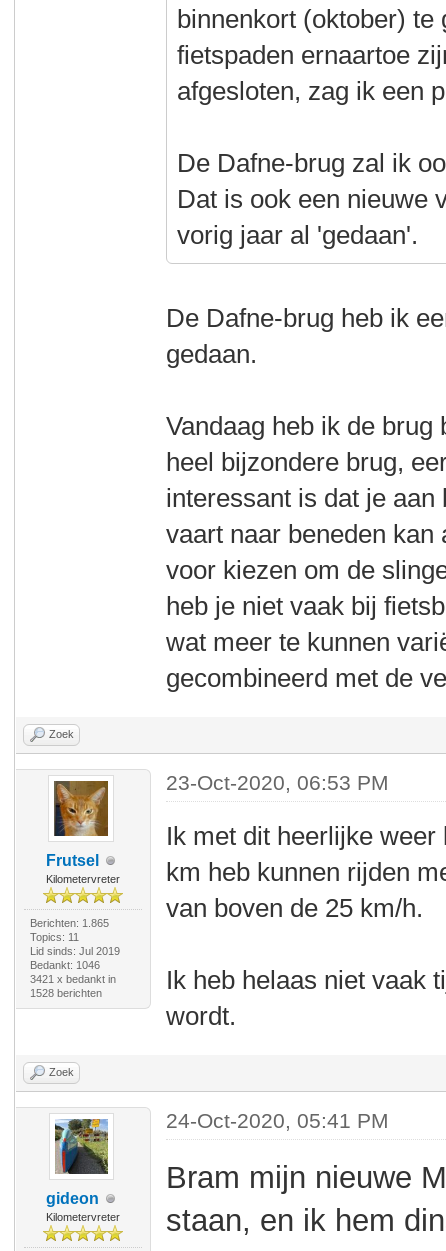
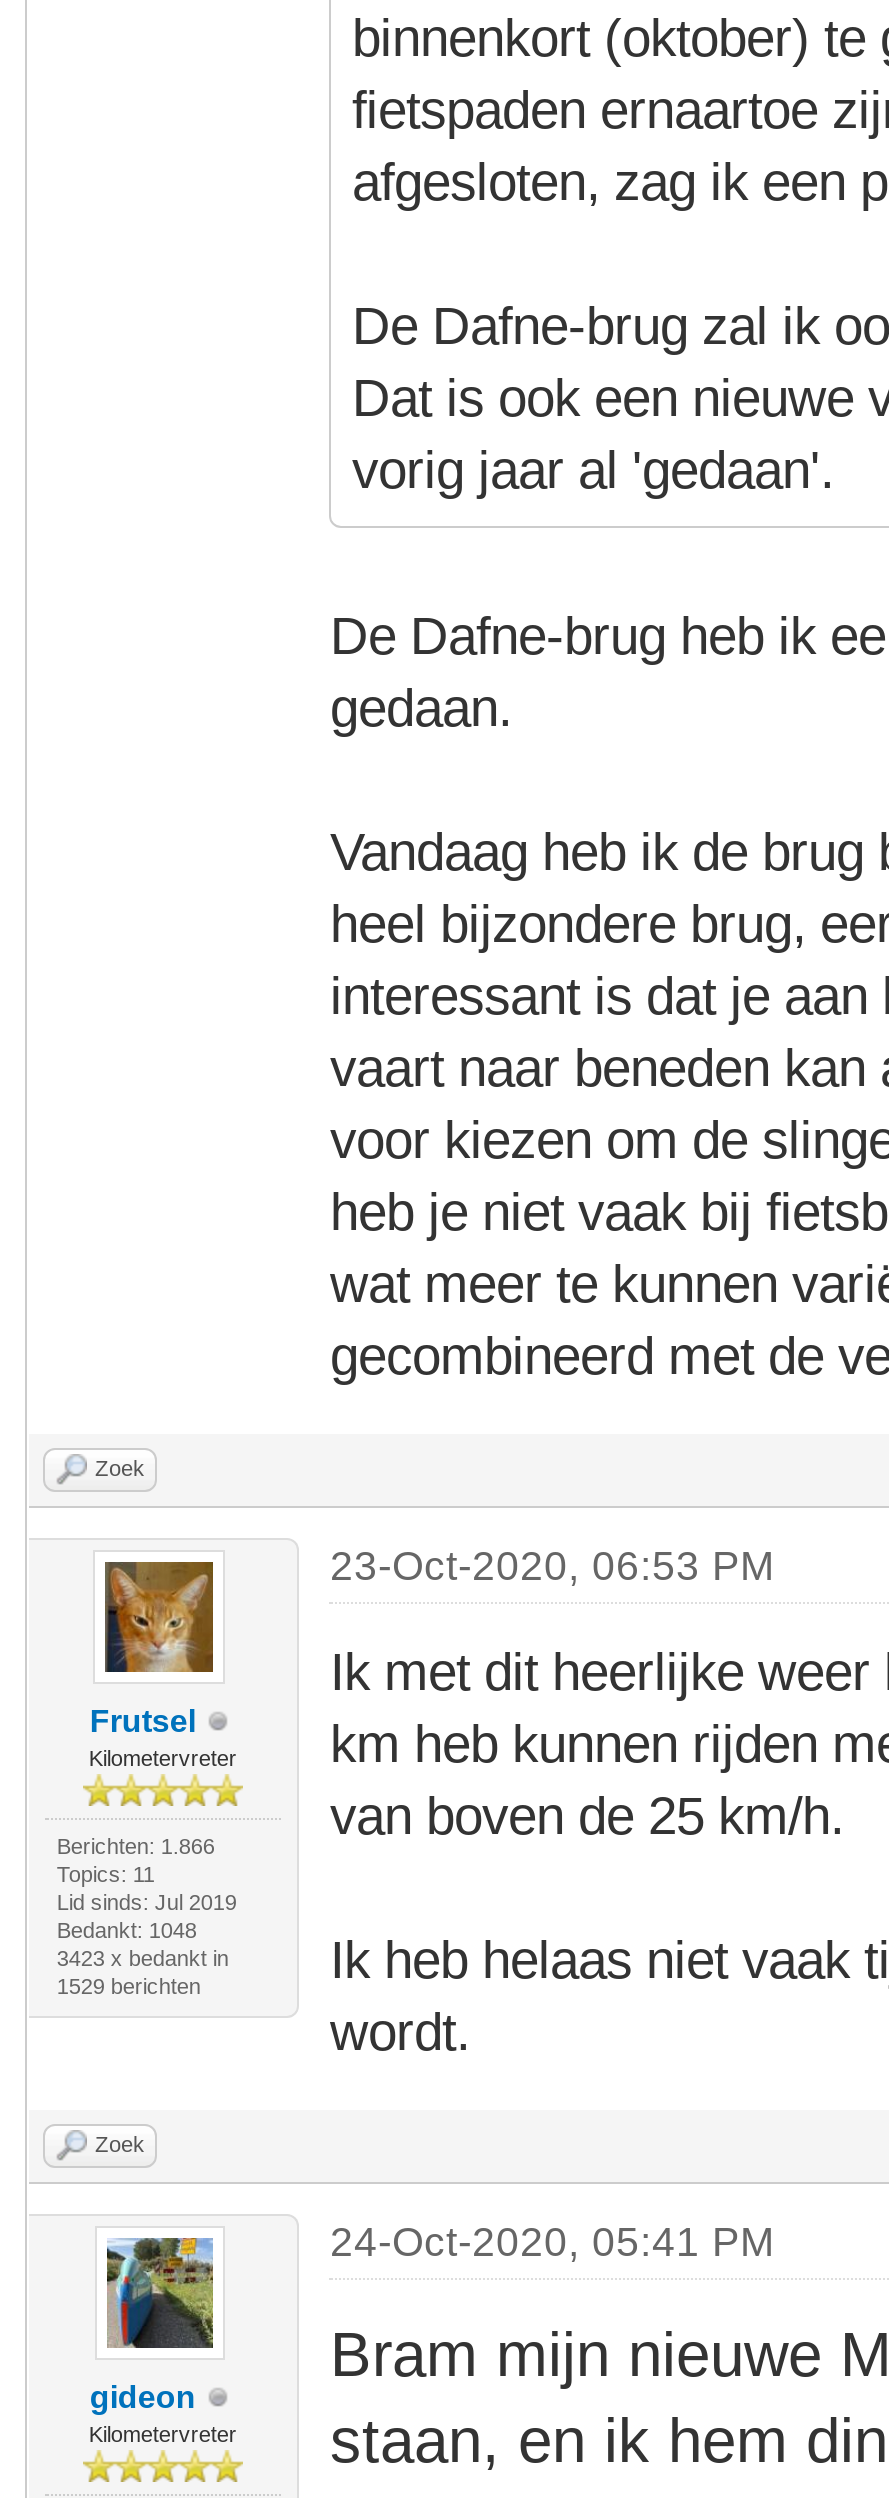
[30,917,109,929] Berichten: 1.865 -> [57,1834,215,1858] Berichten: 1.866
[30,959,100,971] Bedankt: 1046 -> [57,1918,197,1942] Bedankt: 1048
[30,973,116,985] 3421 x bedankt in -> [57,1946,229,1970] 3423 x bedankt in
[30,987,102,999] 1528 berichten -> [57,1974,201,1998] 1529 berichten

